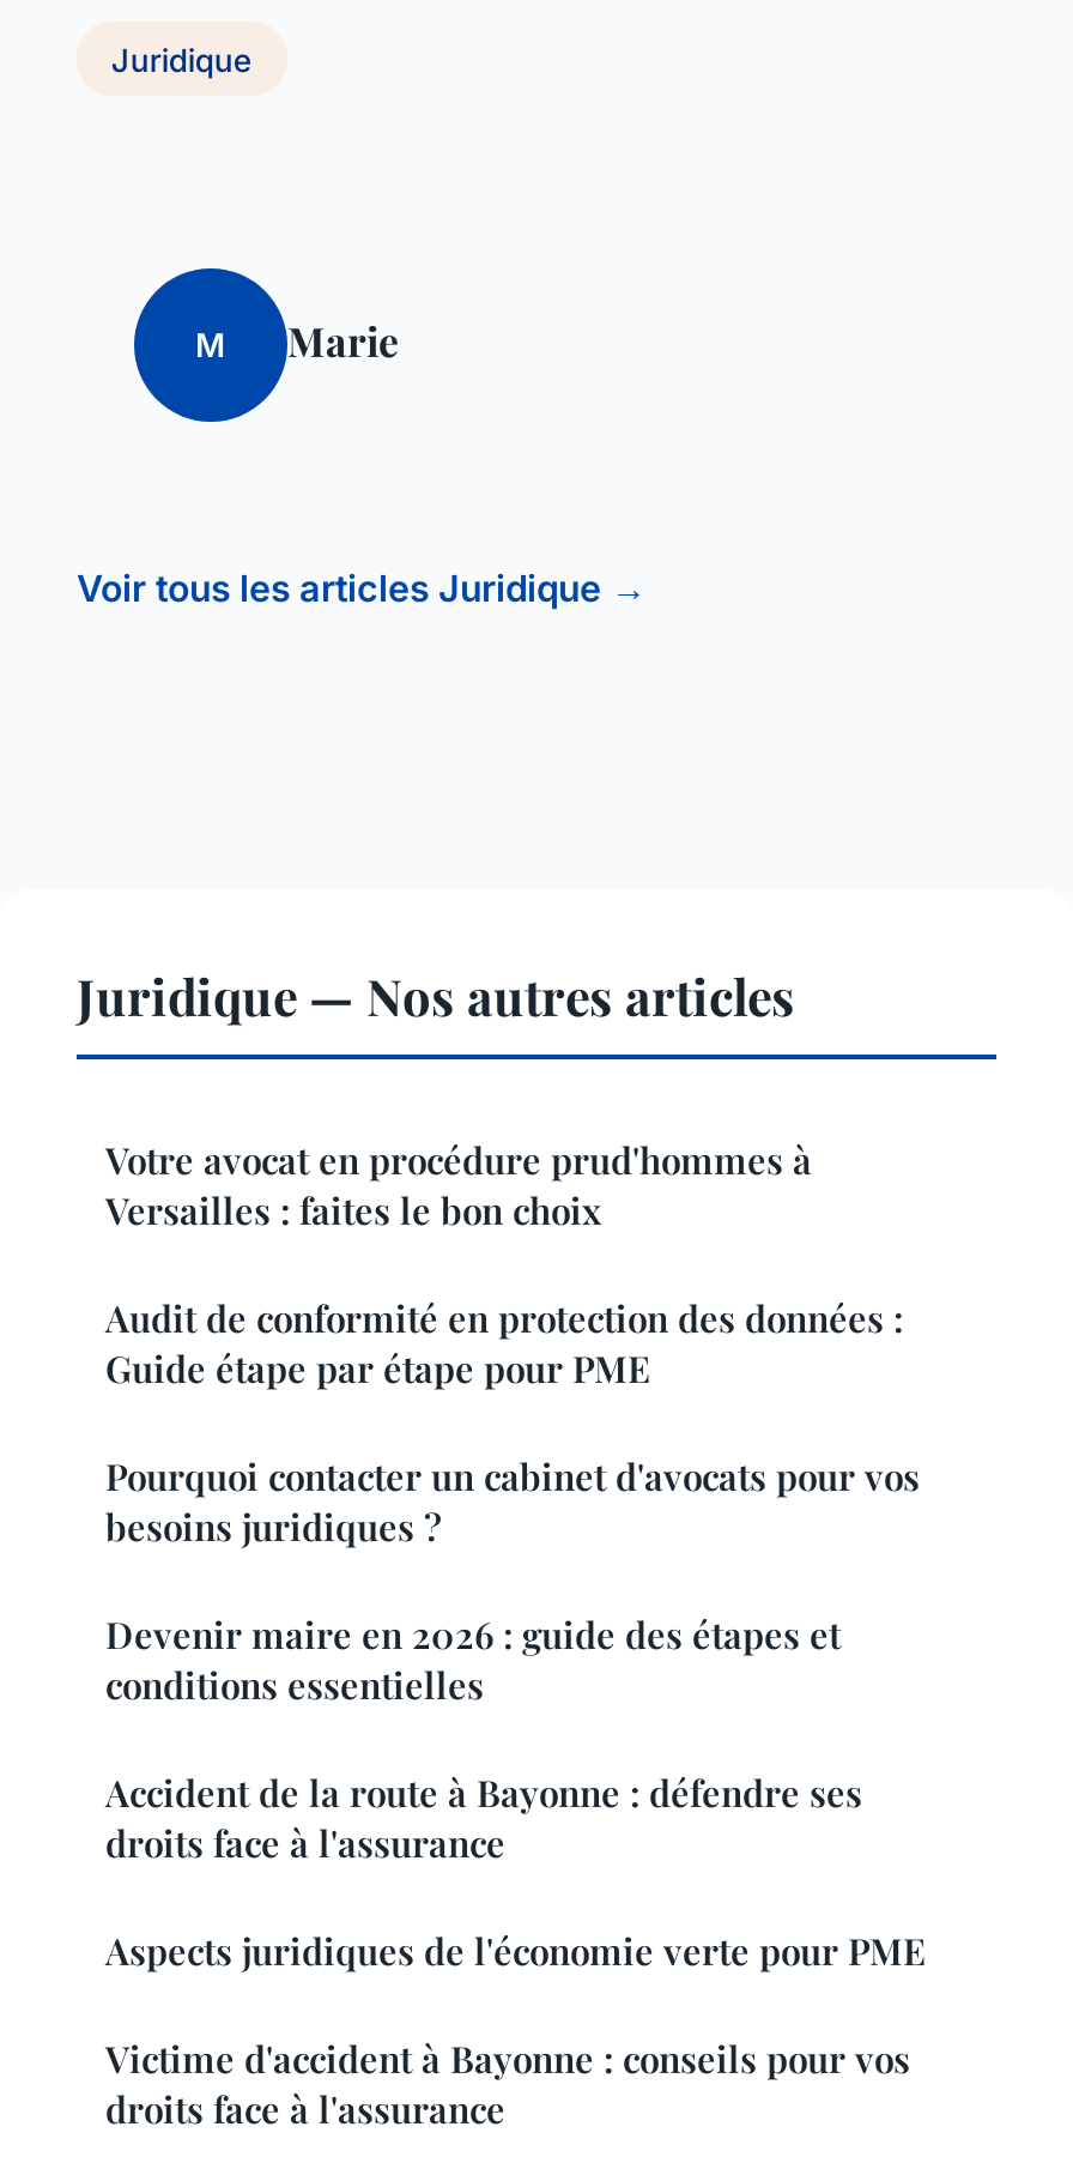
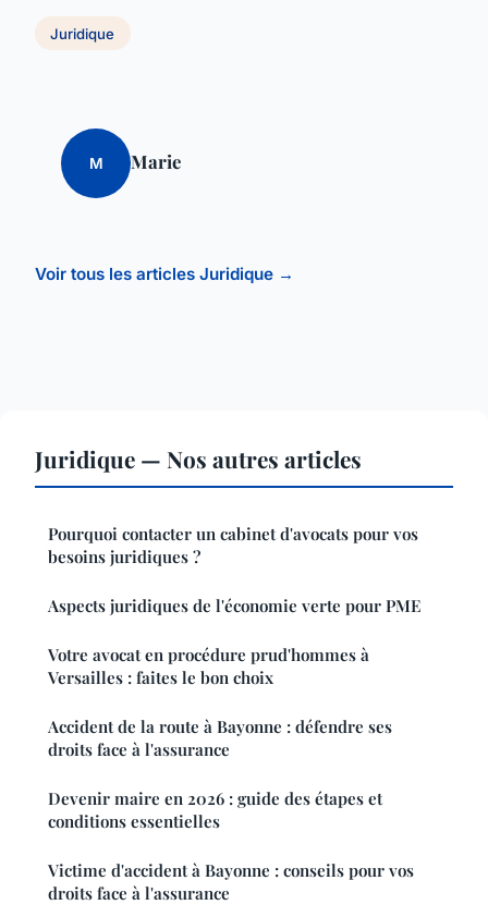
moved [105,1137,812,1235] -> [48,644,369,689]: Votre avocat en procédure prud'hommes à | Versailles : faites le bon choix
[105,1295,903,1393] Audit de conformité en protection des données : | Guide étape par étape pour PME -> none
moved [105,1453,920,1552] -> [48,523,418,568]: Pourquoi contacter un cabinet d'avocats pour vos | besoins juridiques ?
moved [105,1612,841,1710] -> [48,788,382,832]: Devenir maire en 2026 : guide des étapes et | conditions essentielles
moved [105,1770,862,1868] -> [48,716,392,761]: Accident de la route à Bayonne : défendre ses | droits face à l'assurance
moved [105,1928,927,1976] -> [48,595,422,617]: Aspects juridiques de l'économie verte pour PME

